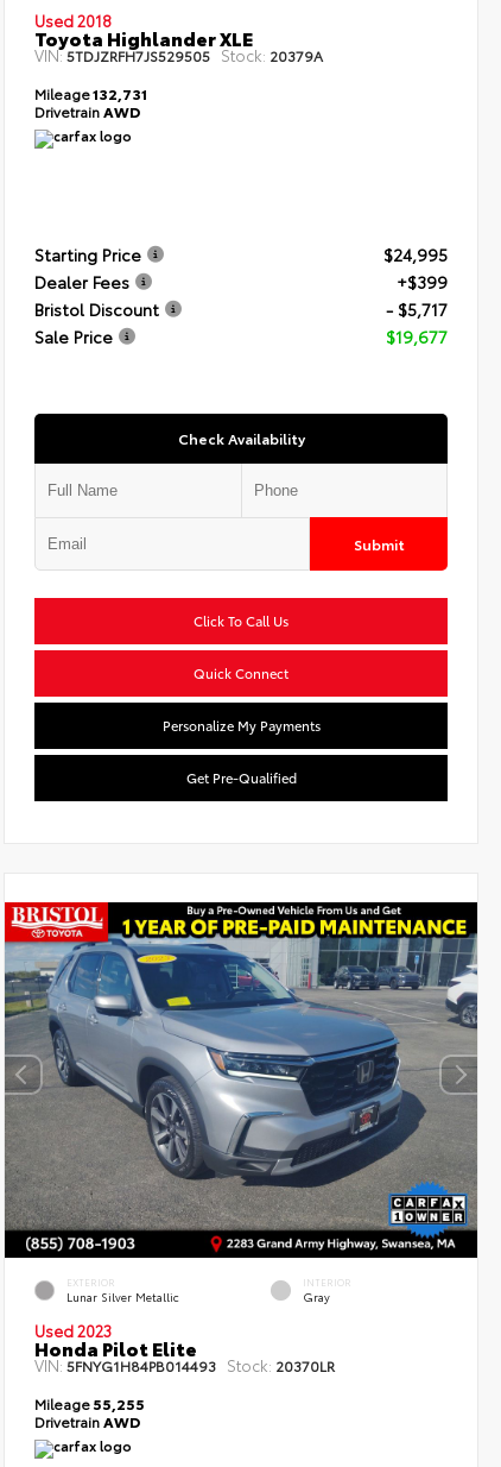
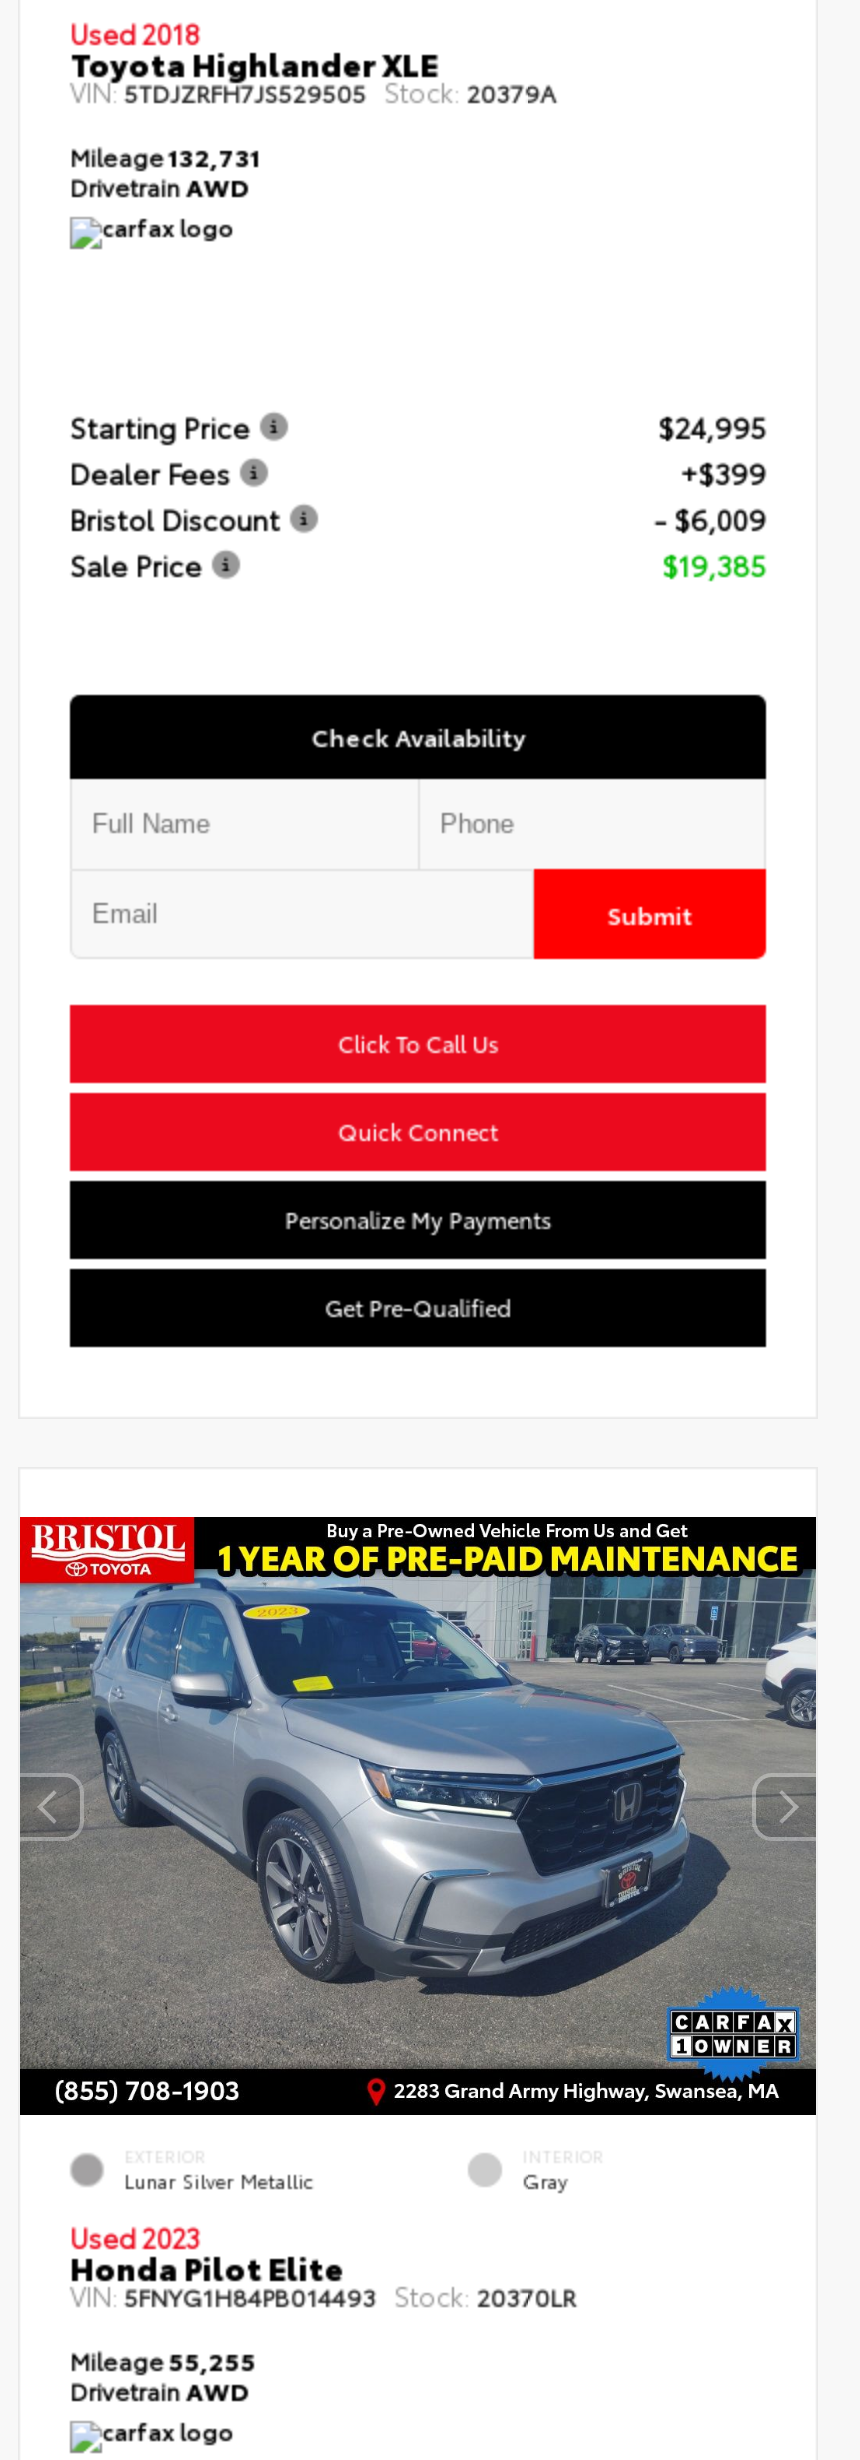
[386,296,448,320] - $5,717 -> [654,497,766,537] - $6,009
[386,324,448,347] $19,677 -> [662,543,766,583] $19,385

